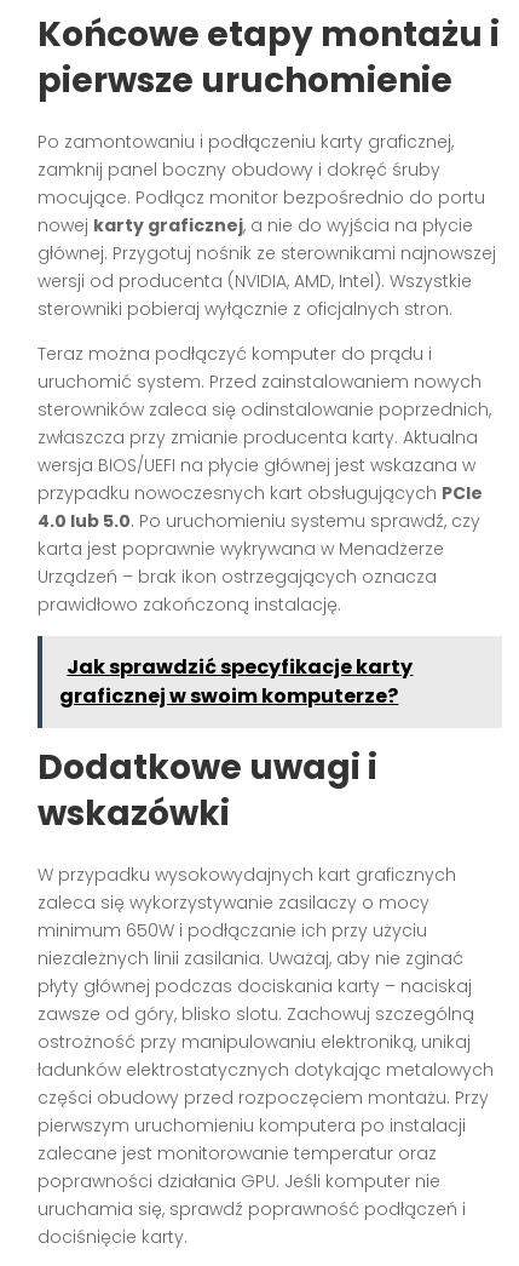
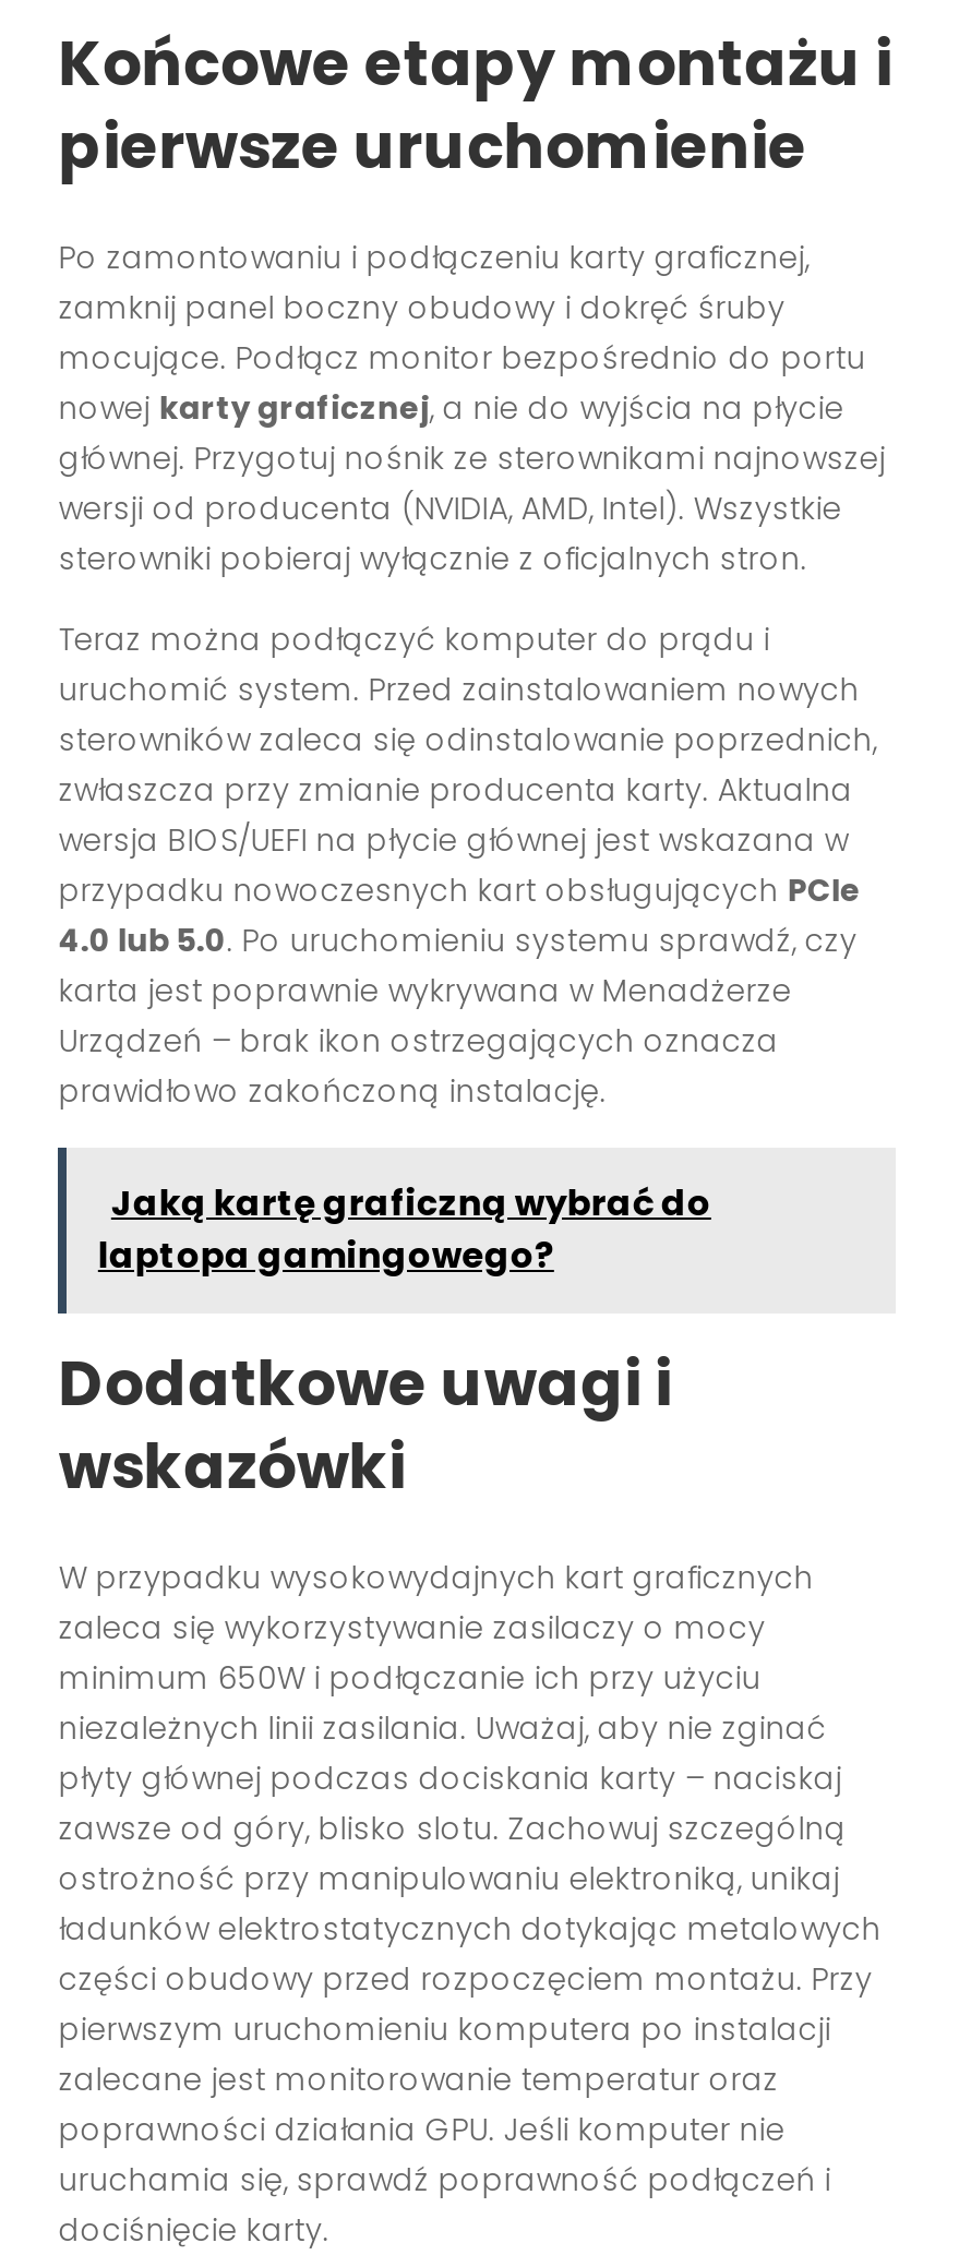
[60,653,413,710] Jak sprawdzić specyfikacje karty | graficznej w swoim komputerze? -> [98,1178,711,1281] Jaką kartę graficzną wybrać do | laptopa gamingowego?

